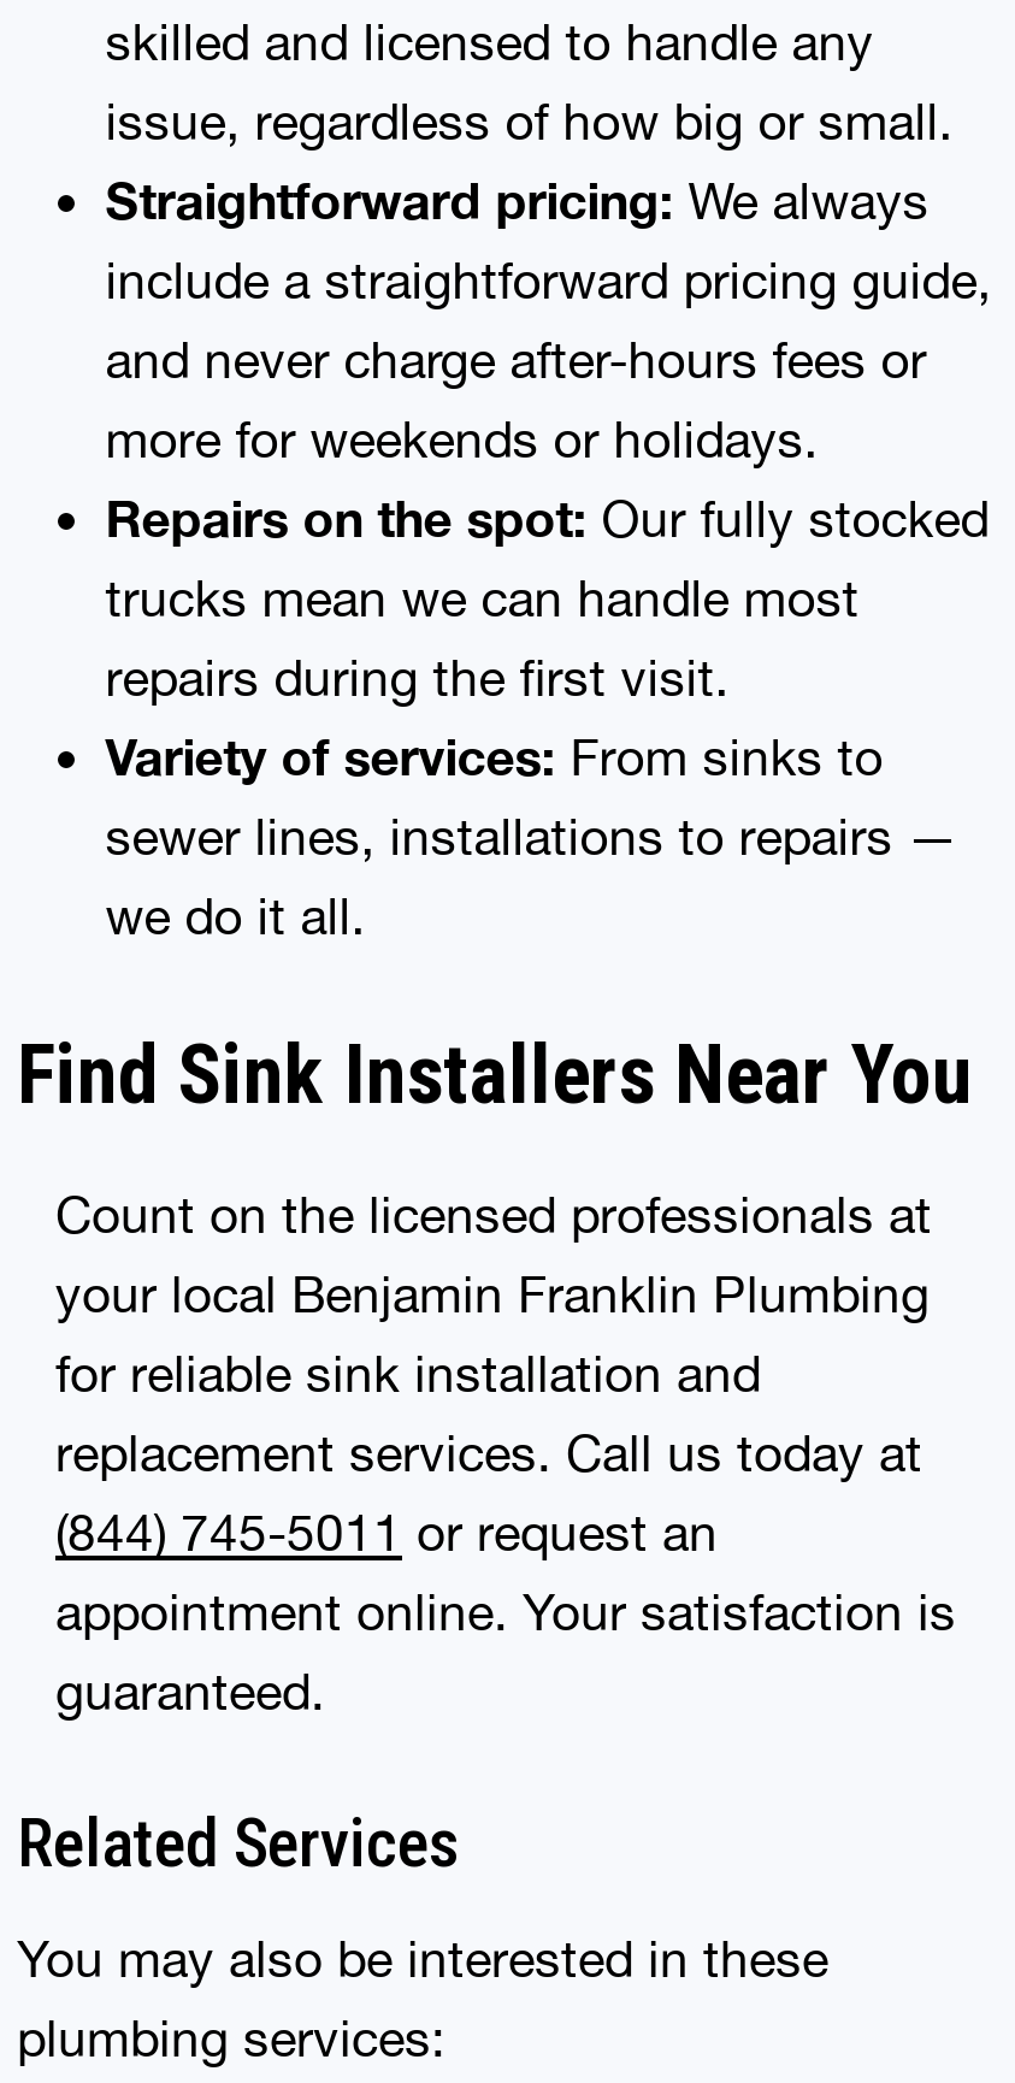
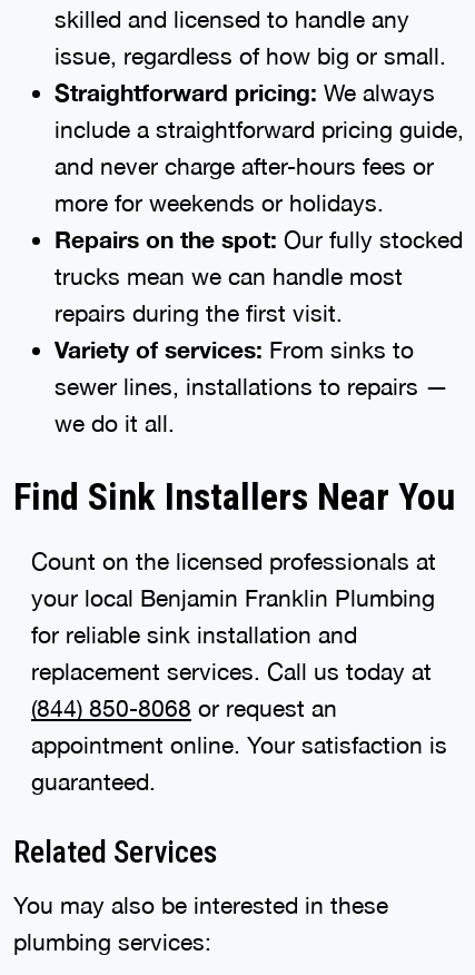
[55,1502,718,1560] (844) 745-5011 or request an -> [31,694,337,721] (844) 850-8068 or request an

